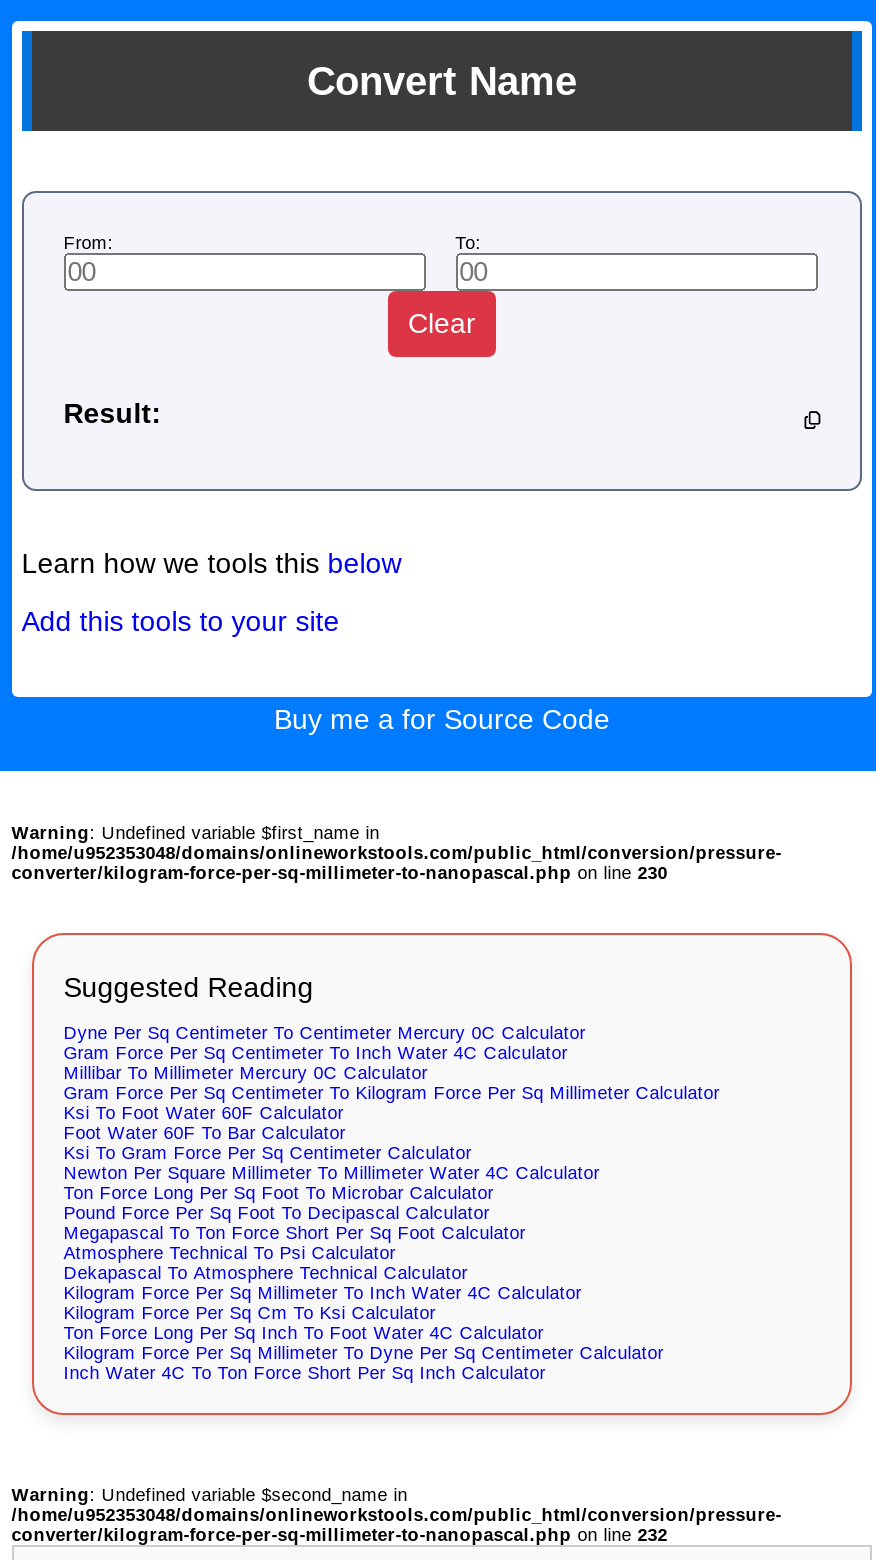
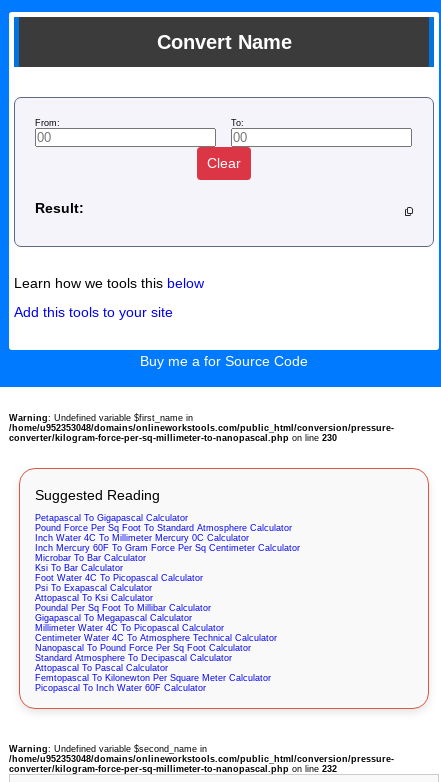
[64,1024,720,1384] Dyne Per Sq Centimeter To Centimeter Mercury 0C Calculator | Gram Force Per Sq Centimeter To Inch Water 4C Calculator | Millibar To Millimeter Mercury 0C Calculator | Gram Force Per Sq Centimeter To Kilogram Force Per Sq Millimeter Calculator | Ksi To Foot Water 60F Calculator | Foot Water 60F To Bar Calculator | Ksi To Gram Force Per Sq Centimeter Calculator | Newton Per Square Millimeter To Millimeter Water 4C Calculator | Ton Force Long Per Sq Foot To Microbar Calculator | Pound Force Per Sq Foot To Decipascal Calculator | Megapascal To Ton Force Short Per Sq Foot Calculator | Atmosphere Technical To Psi Calculator | Dekapascal To Atmosphere Technical Calculator | Kilogram Force Per Sq Millimeter To Inch Water 4C Calculator | Kilogram Force Per Sq Cm To Ksi Calculator | Ton Force Long Per Sq Inch To Foot Water 4C Calculator | Kilogram Force Per Sq Millimeter To Dyne Per Sq Centimeter Calculator | Inch Water 4C To Ton Force Short Per Sq Inch Calculator -> [35,513,300,693] Petapascal To Gigapascal Calculator | Pound Force Per Sq Foot To Standard Atmosphere Calculator | Inch Water 4C To Millimeter Mercury 0C Calculator | Inch Mercury 60F To Gram Force Per Sq Centimeter Calculator | Microbar To Bar Calculator | Ksi To Bar Calculator | Foot Water 4C To Picopascal Calculator | Psi To Exapascal Calculator | Attopascal To Ksi Calculator | Poundal Per Sq Foot To Millibar Calculator | Gigapascal To Megapascal Calculator | Millimeter Water 4C To Picopascal Calculator | Centimeter Water 4C To Atmosphere Technical Calculator | Nanopascal To Pound Force Per Sq Foot Calculator | Standard Atmosphere To Decipascal Calculator | Attopascal To Pascal Calculator | Femtopascal To Kilonewton Per Square Meter Calculator | Picopascal To Inch Water 60F Calculator

